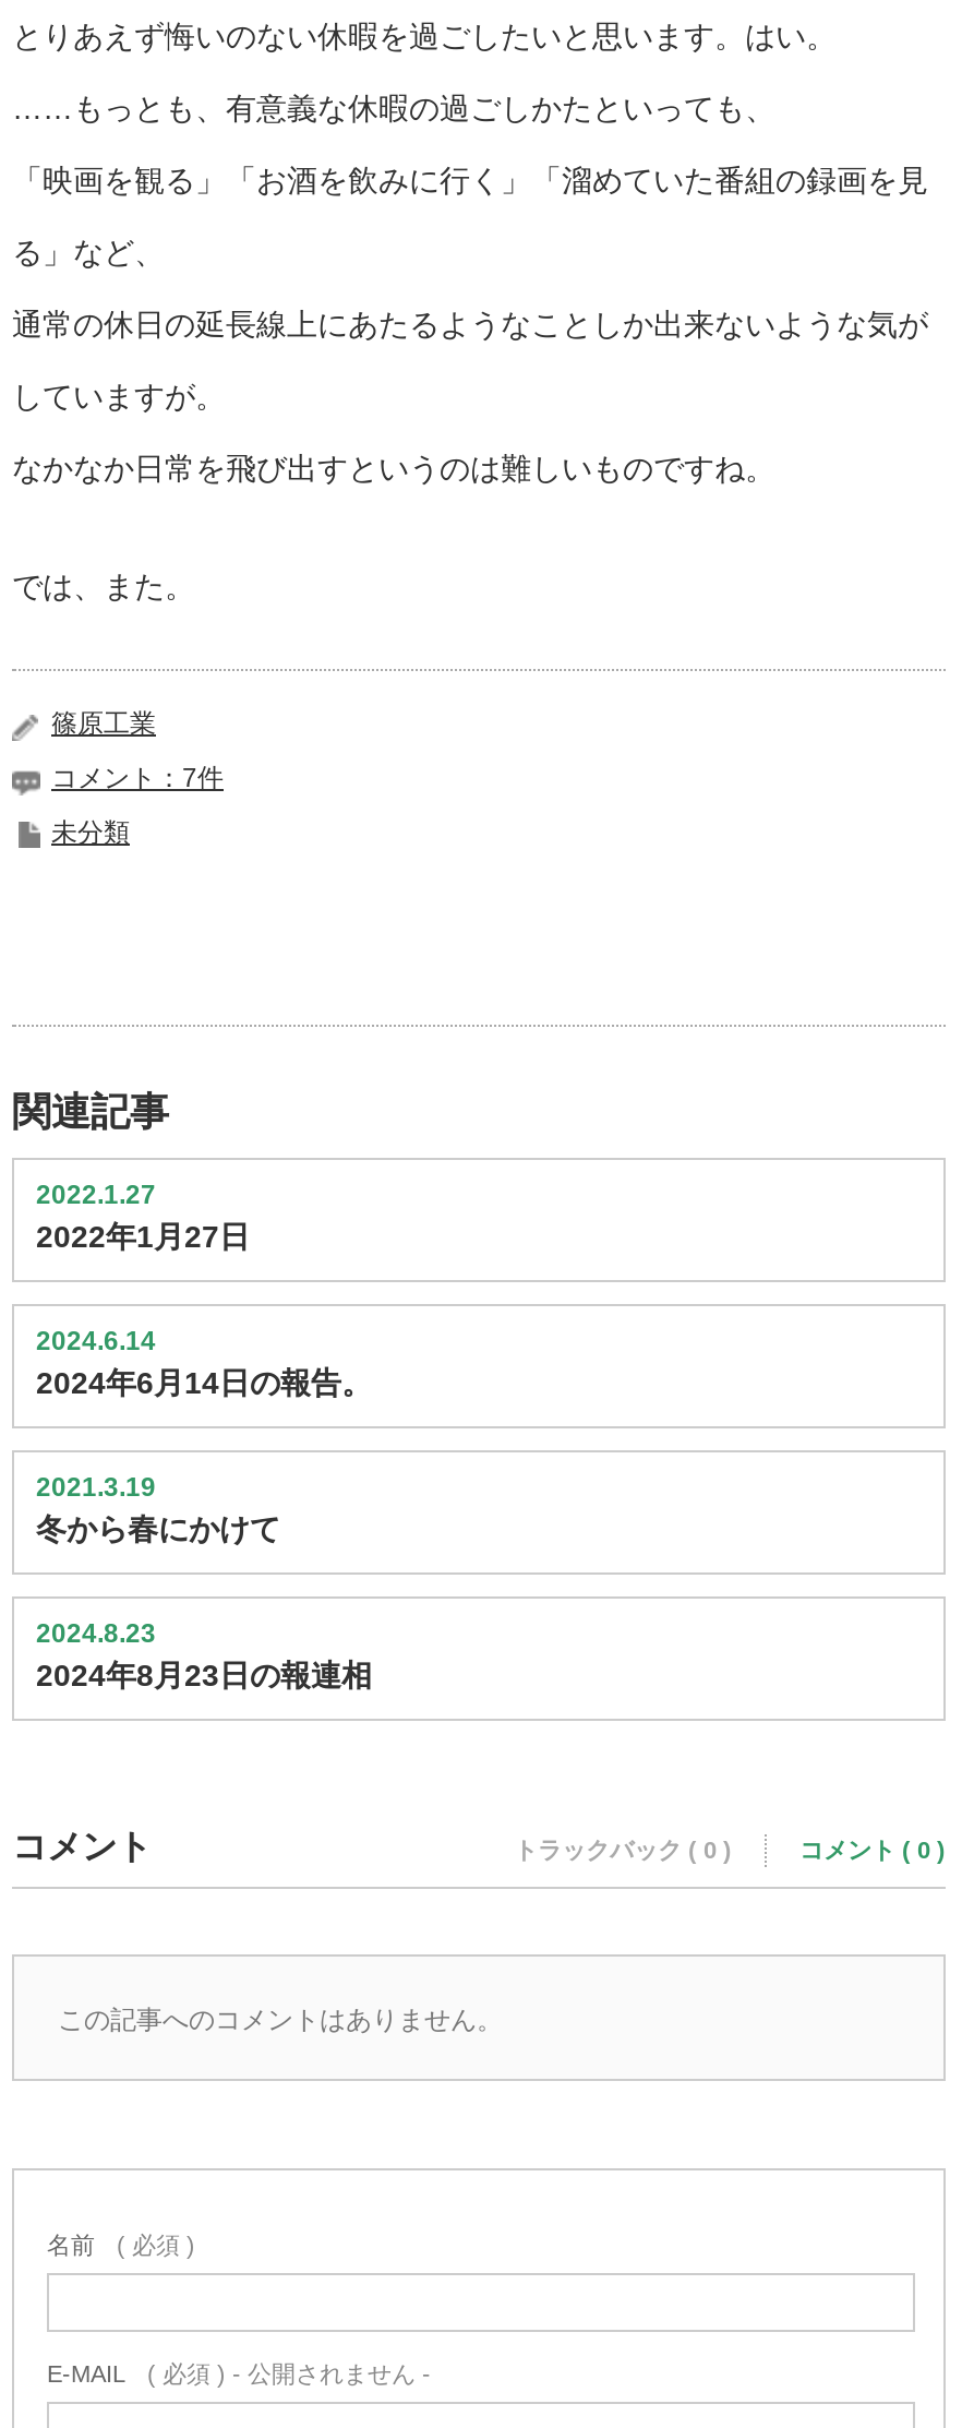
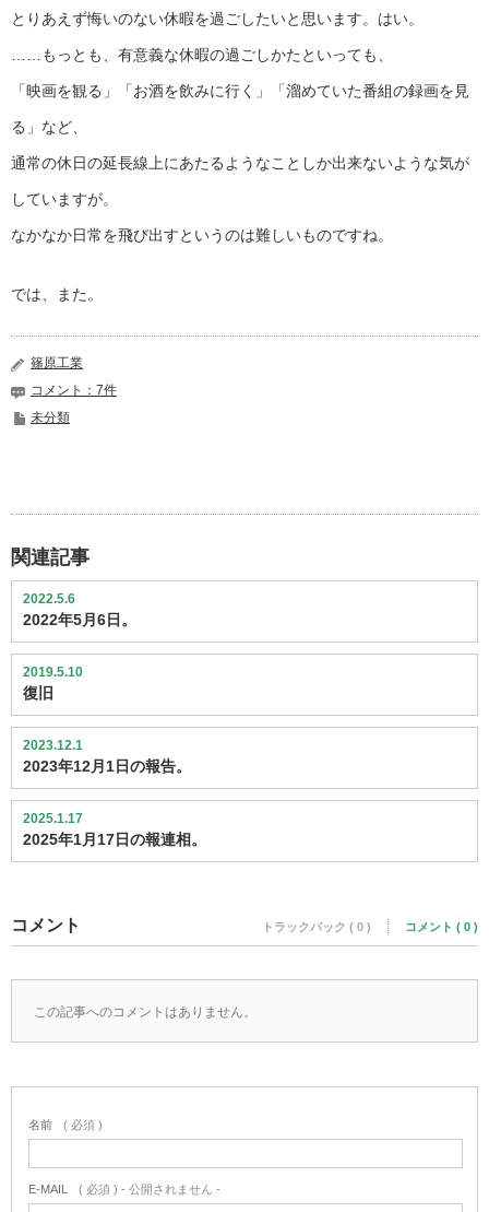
[36,1180,250,1254] 2022.1.27 | 2022年1月27日 -> [23,591,136,628] 2022.5.6 | 2022年5月6日。
[36,1326,372,1400] 2024.6.14 | 2024年6月14日の報告。 -> [23,664,83,702] 2019.5.10 | 復旧
[36,1472,280,1546] 2021.3.19 | 冬から春にかけて -> [23,738,191,775] 2023.12.1 | 2023年12月1日の報告。
[36,1618,372,1693] 2024.8.23 | 2024年8月23日の報連相 -> [23,811,206,848] 2025.1.17 | 2025年1月17日の報連相。

